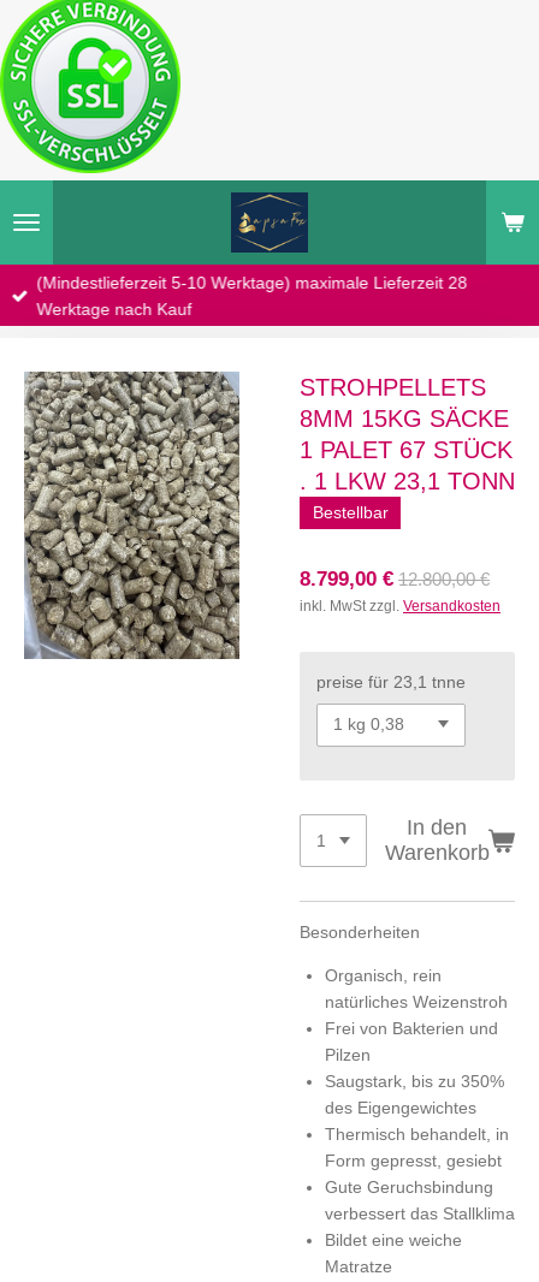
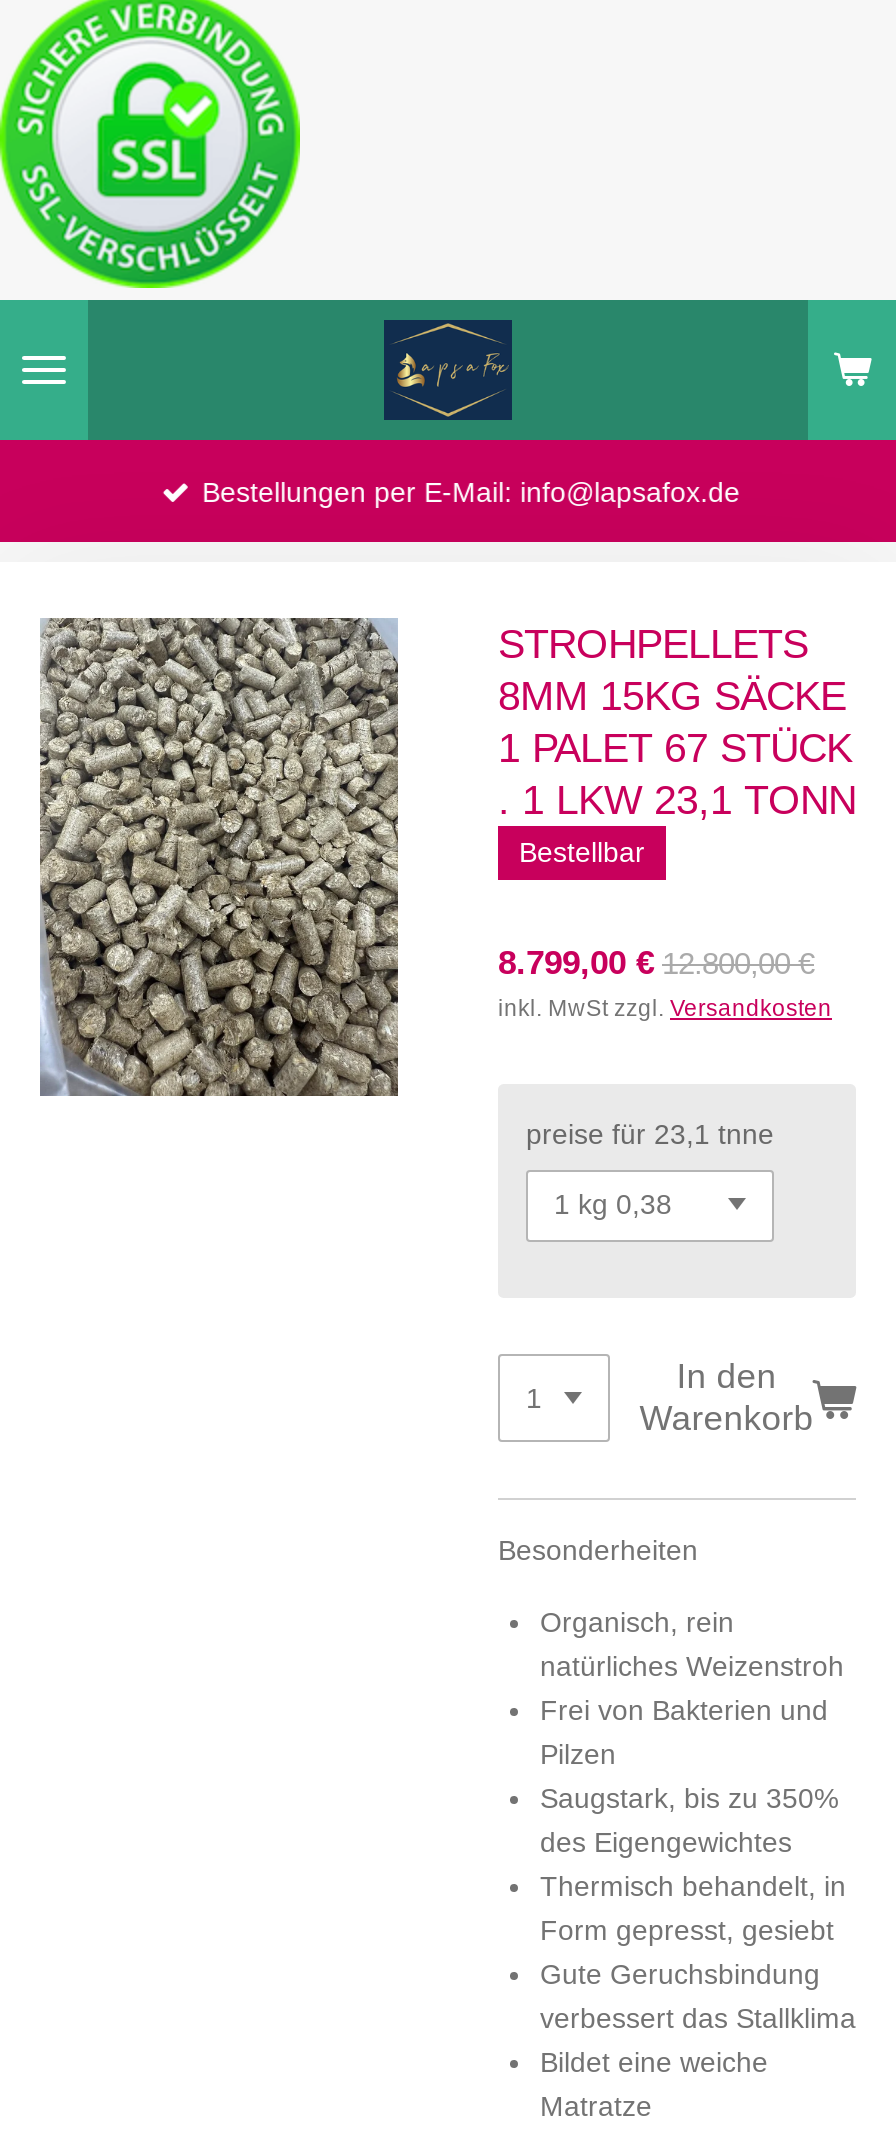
[36,272,467,318] (Mindestlieferzeit 5-10 Werktage) maximale Lieferzeit 28 | Werktage nach Kauf -> [202,475,740,507] Bestellungen per E-Mail: info@lapsafox.de

